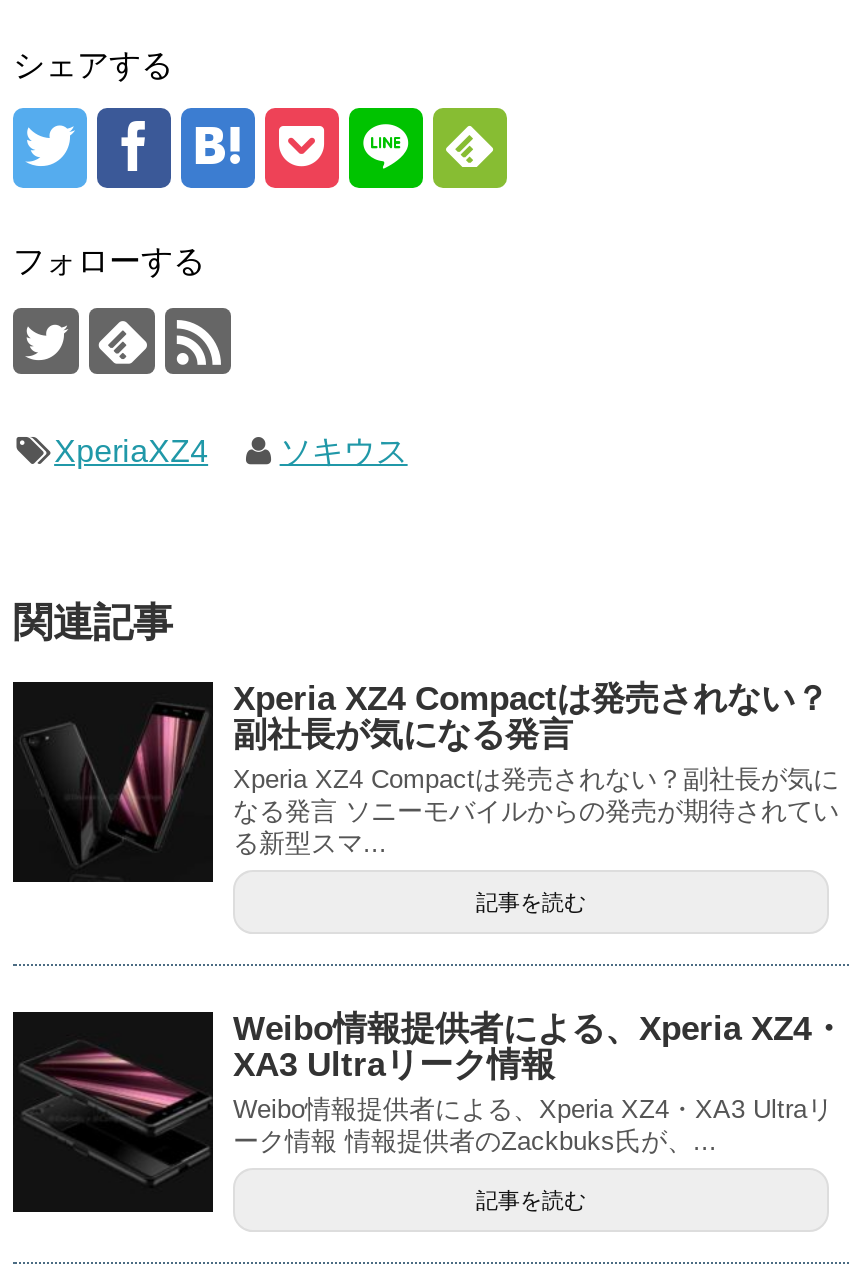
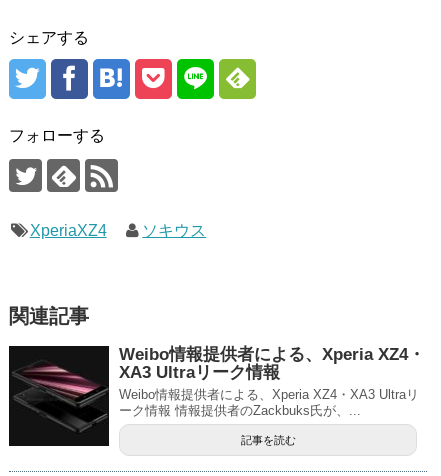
[27,679,839,913] [image] | Xperia XZ4 Compactは発売されない？ | 副社長が気になる発言 | Xperia XZ4 Compactは発売されない？副社長が気に | なる発言 ソニーモバイルからの発売が期待されてい | る新型スマ... | 記事を読む -> none

